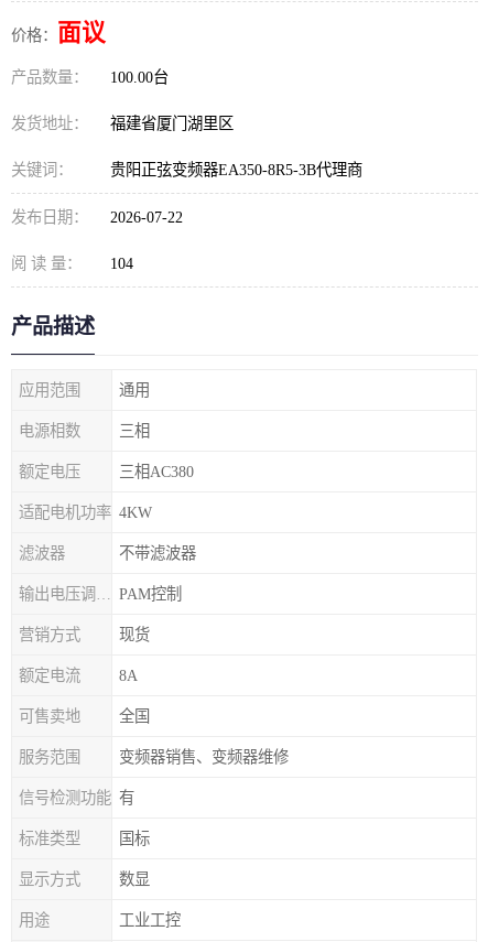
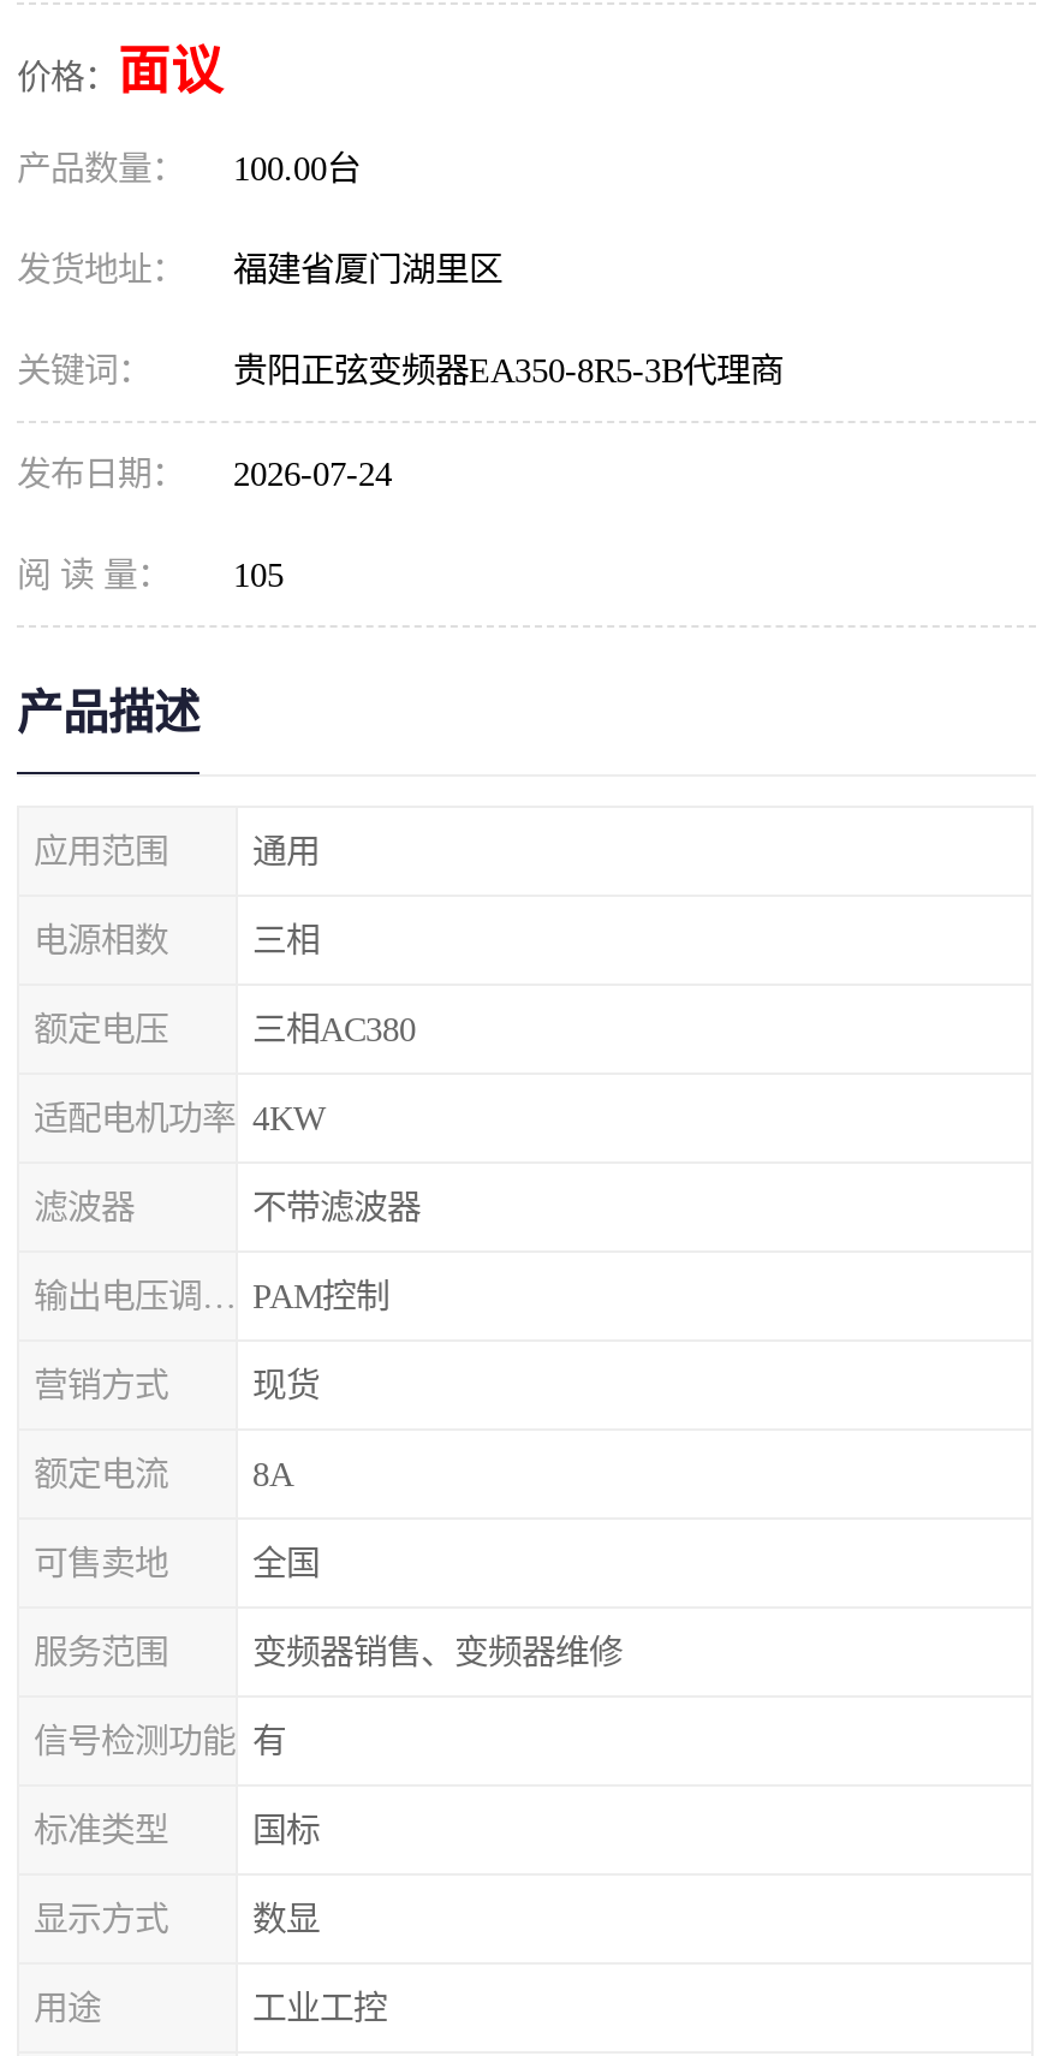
[11,208,183,226] 发布日期： 2026-07-22 -> [17,454,392,493] 发布日期： 2026-07-24
[11,255,133,272] 阅 读 量： 104 -> [17,555,284,594] 阅 读 量： 105

